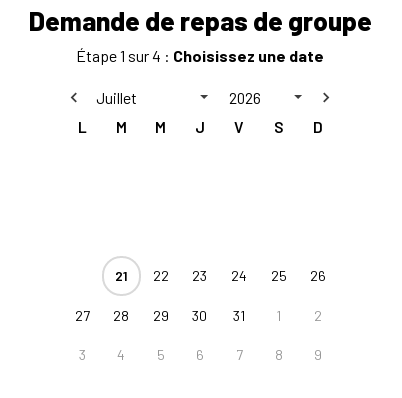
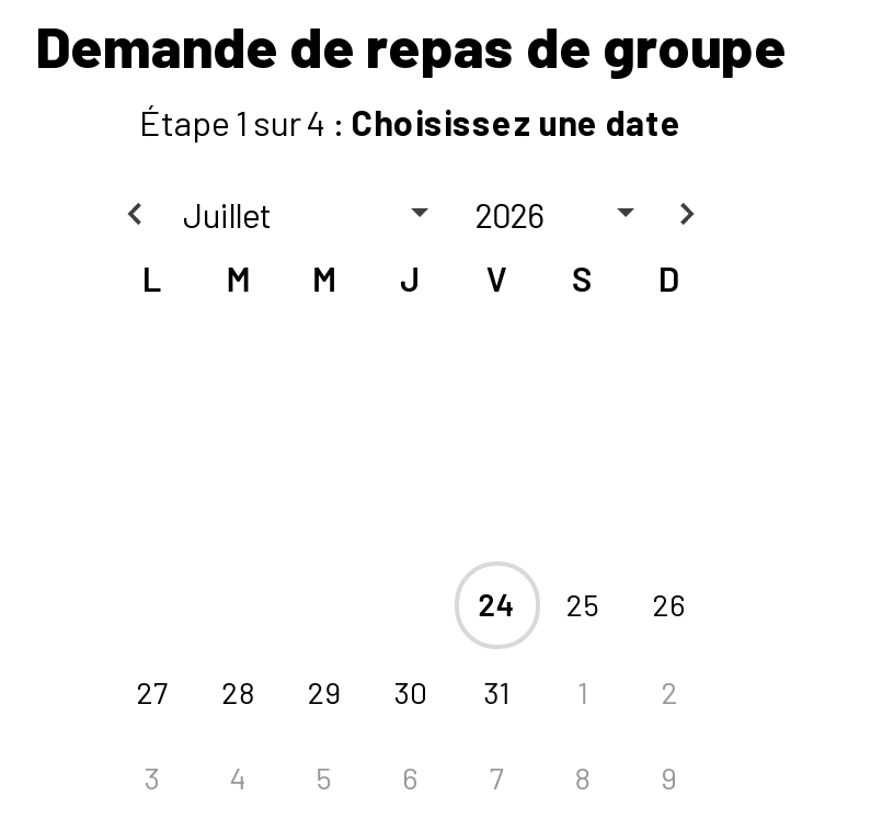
[115,267,207,284] 21 | 22 | 23 -> none

